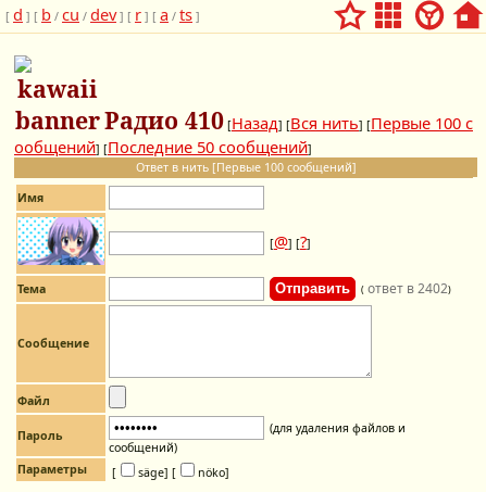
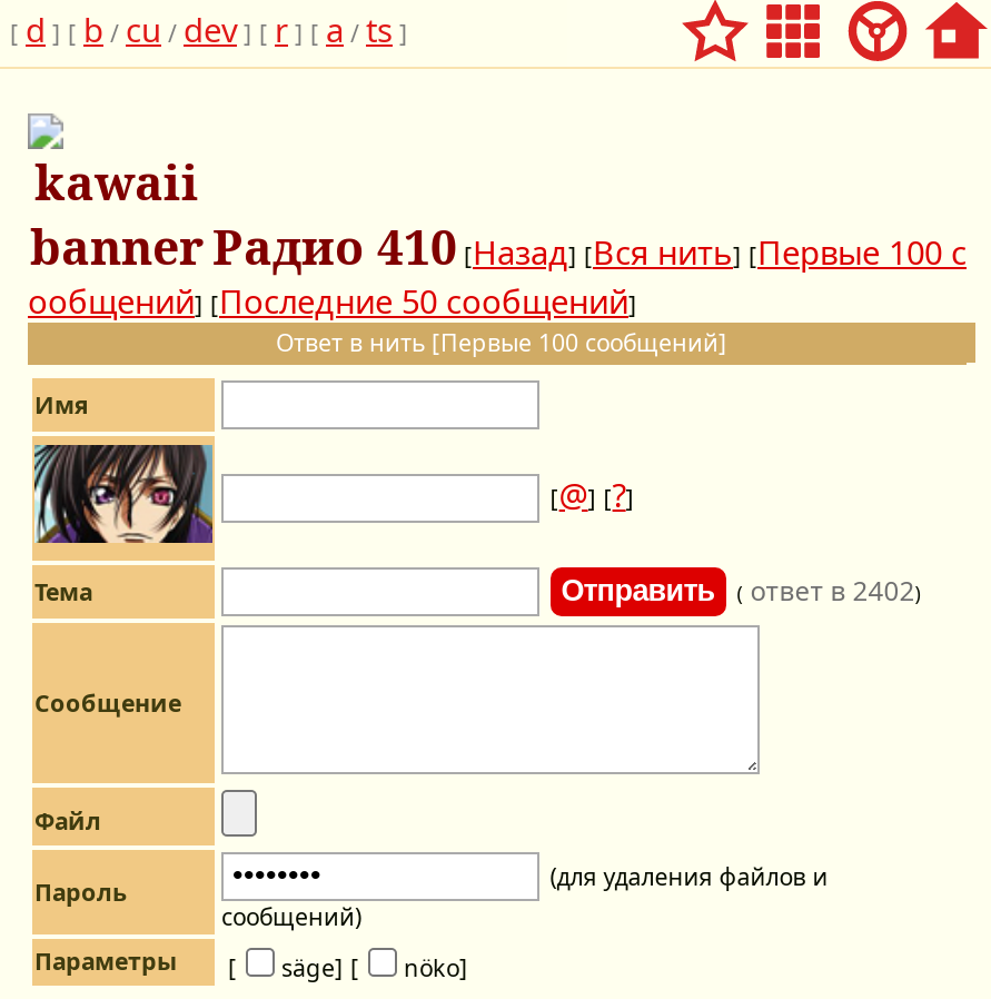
[17,216,104,266] [image] -> [32,443,215,545] [image]

